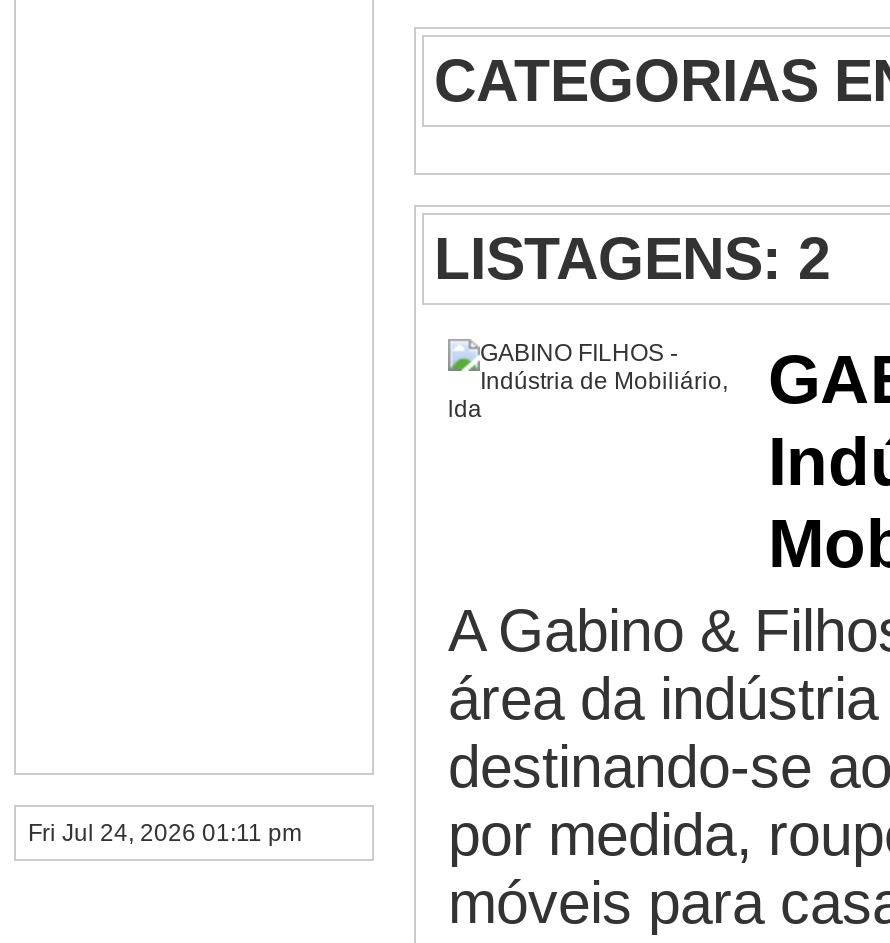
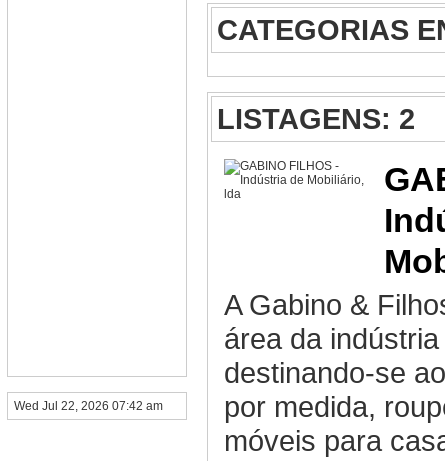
[28,819,302,847] Fri Jul 24, 2026 01:11 pm -> [14,399,163,413] Wed Jul 22, 2026 07:42 am

